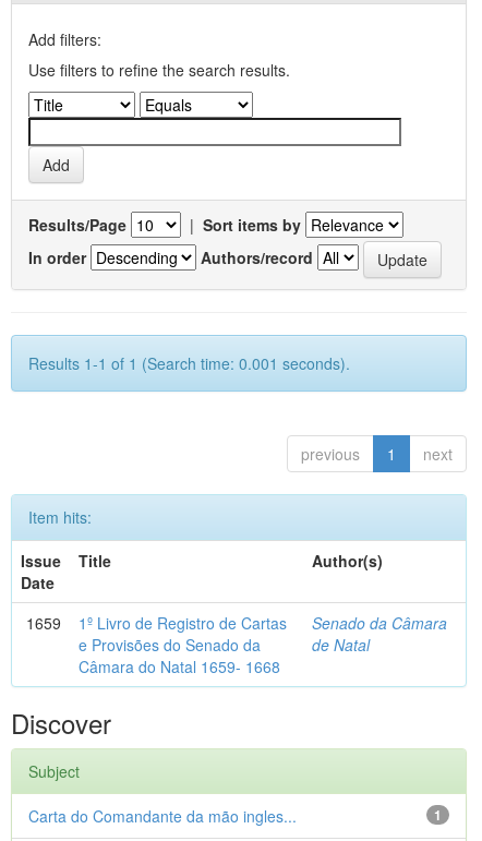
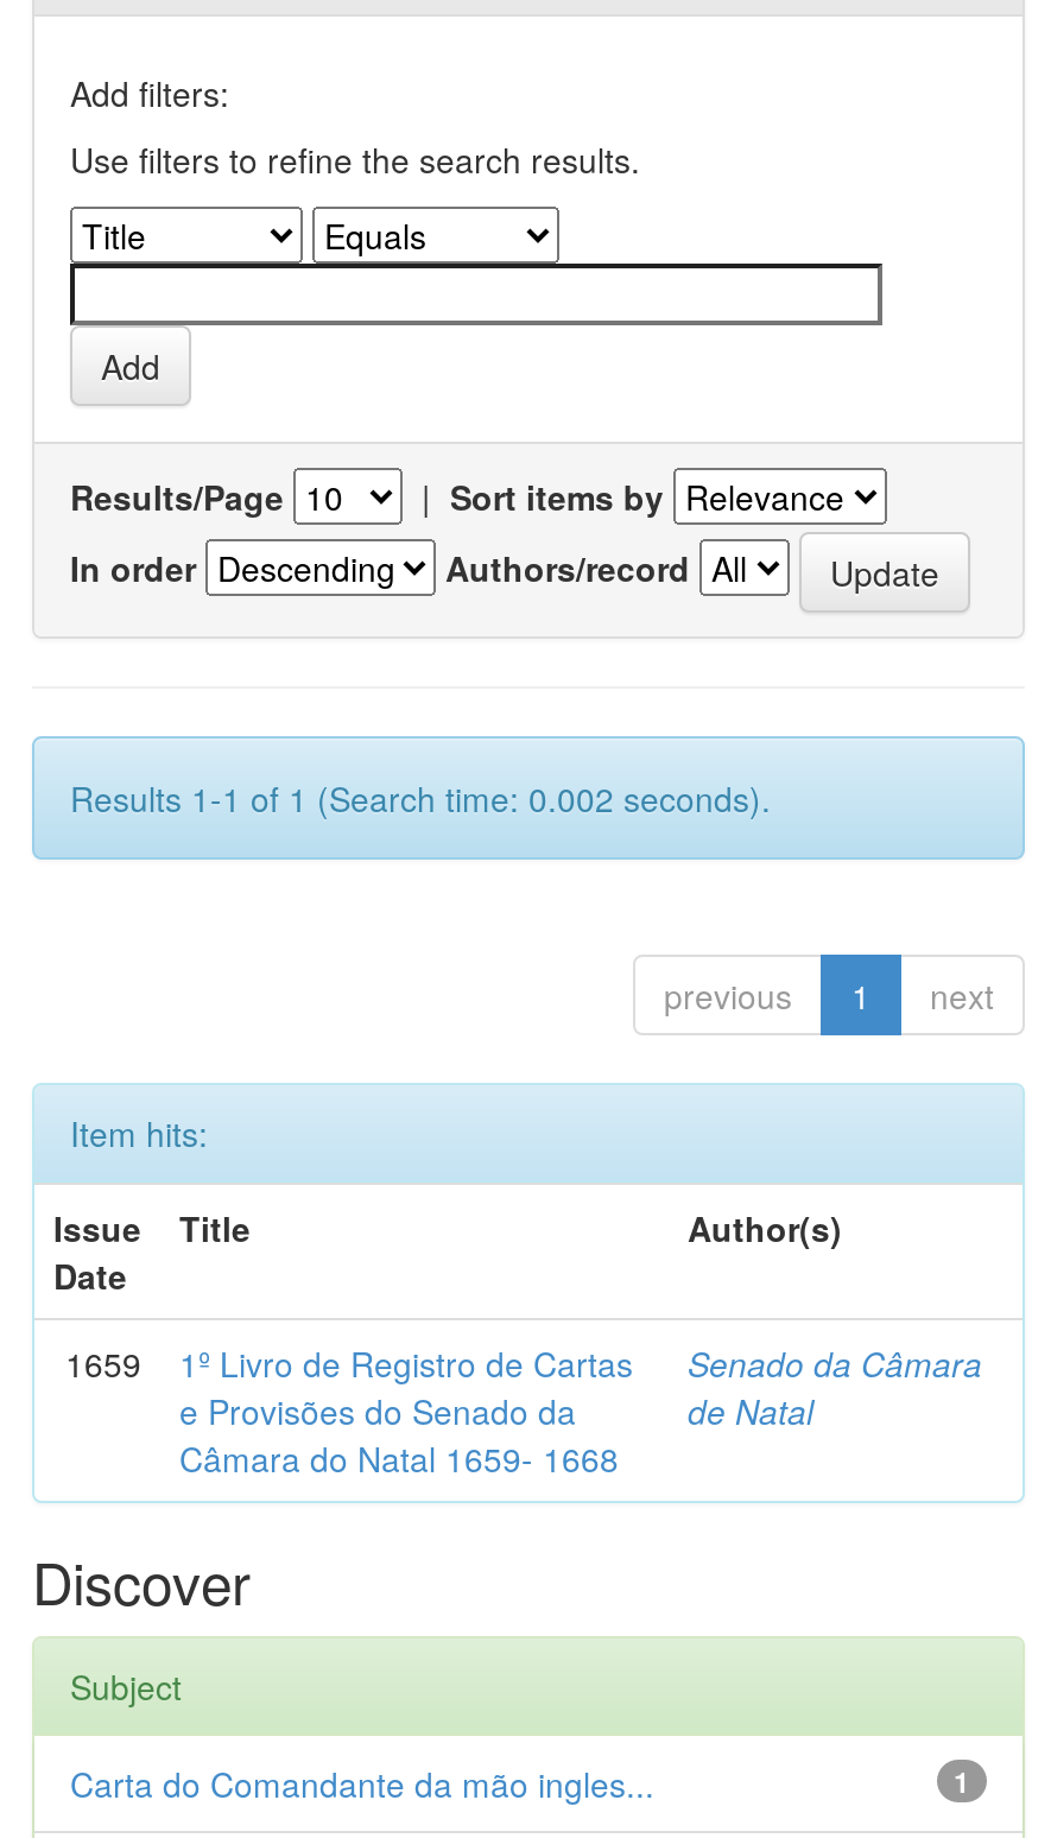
[28,352,350,374] Results 1-1 of 1 (Search time: 0.001 seconds). -> [70,774,771,822] Results 1-1 of 1 (Search time: 0.002 seconds).

